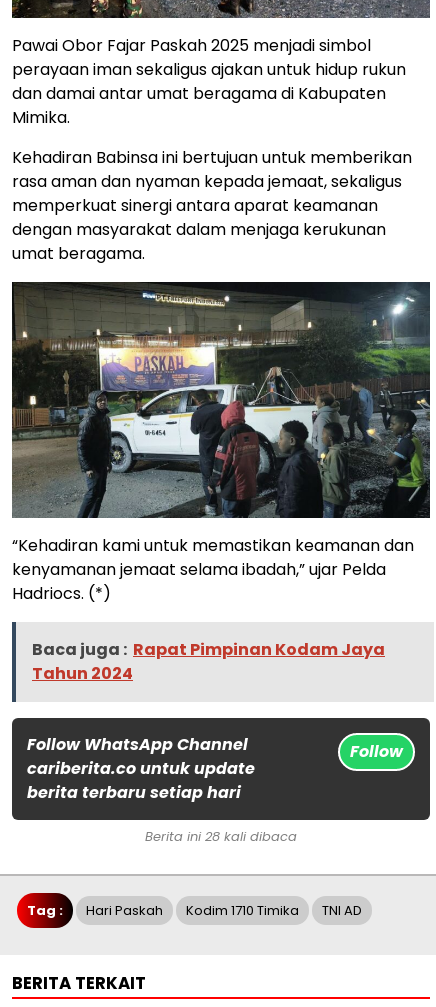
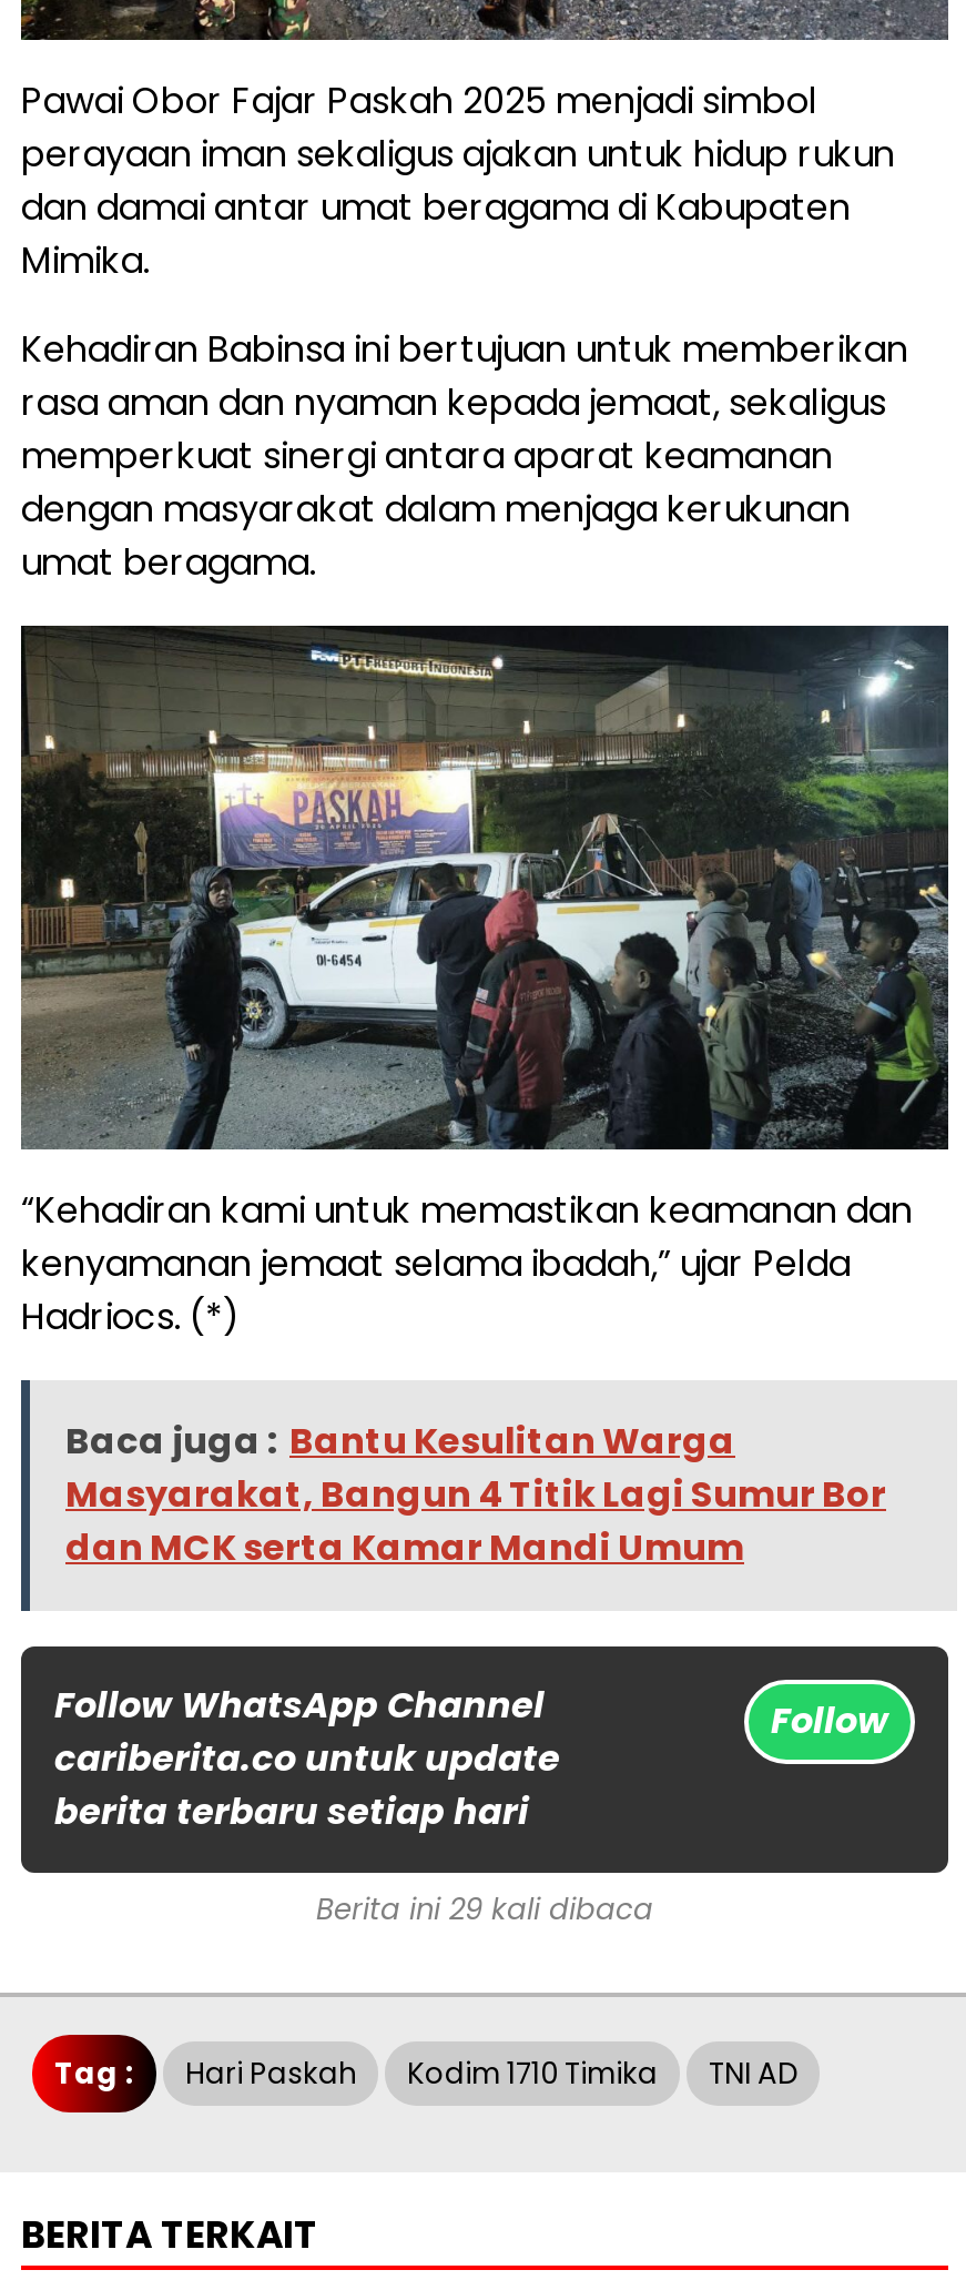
[32,638,385,685] Baca juga : Rapat Pimpinan Kodam Jaya | Tahun 2024 -> [65,1415,886,1572] Baca juga : Bantu Kesulitan Warga | Masyarakat, Bangun 4 Titik Lagi Sumur Bor | dan MCK serta Kamar Mandi Umum
[145,827,297,846] Berita ini 28 kali dibaca -> [316,1887,653,1930] Berita ini 29 kali dibaca

